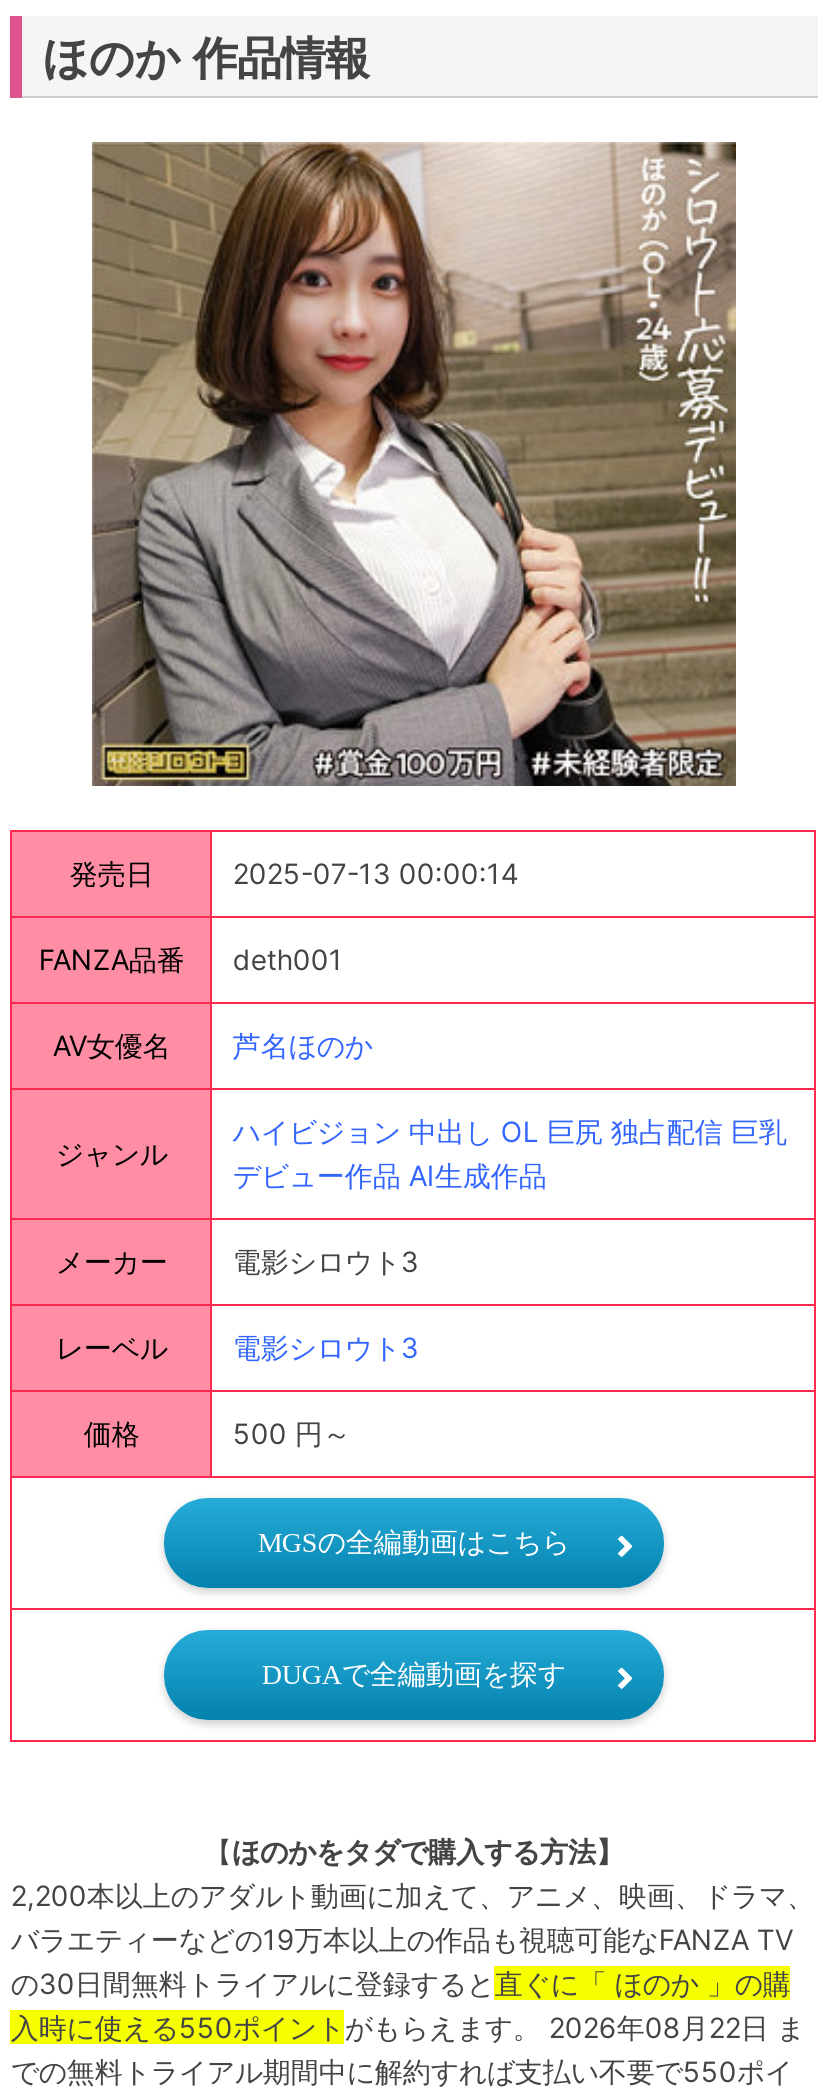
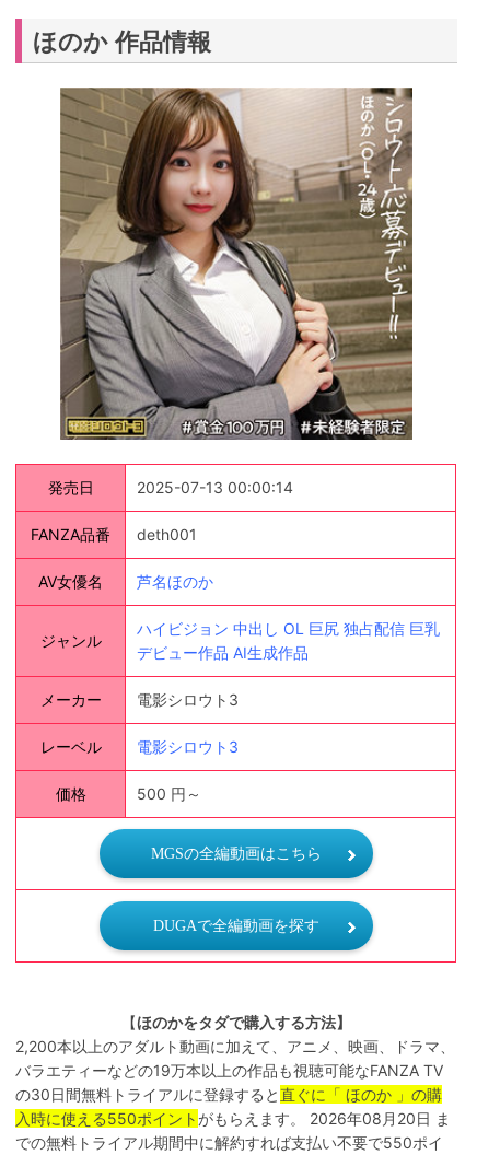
[11,2010,805,2044] 入時に使える550ポイントがもらえます。 2026年08月22日 ま -> [16,1109,451,1128] 入時に使える550ポイントがもらえます。 2026年08月20日 ま

